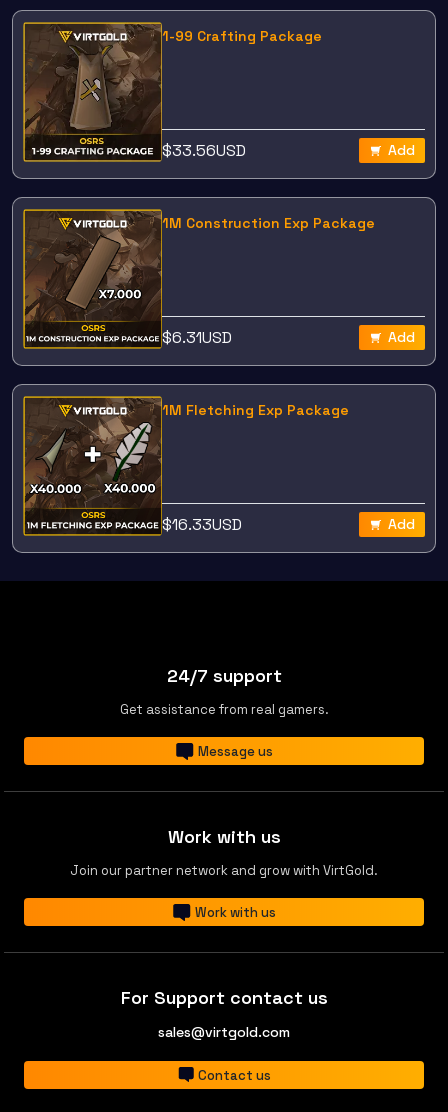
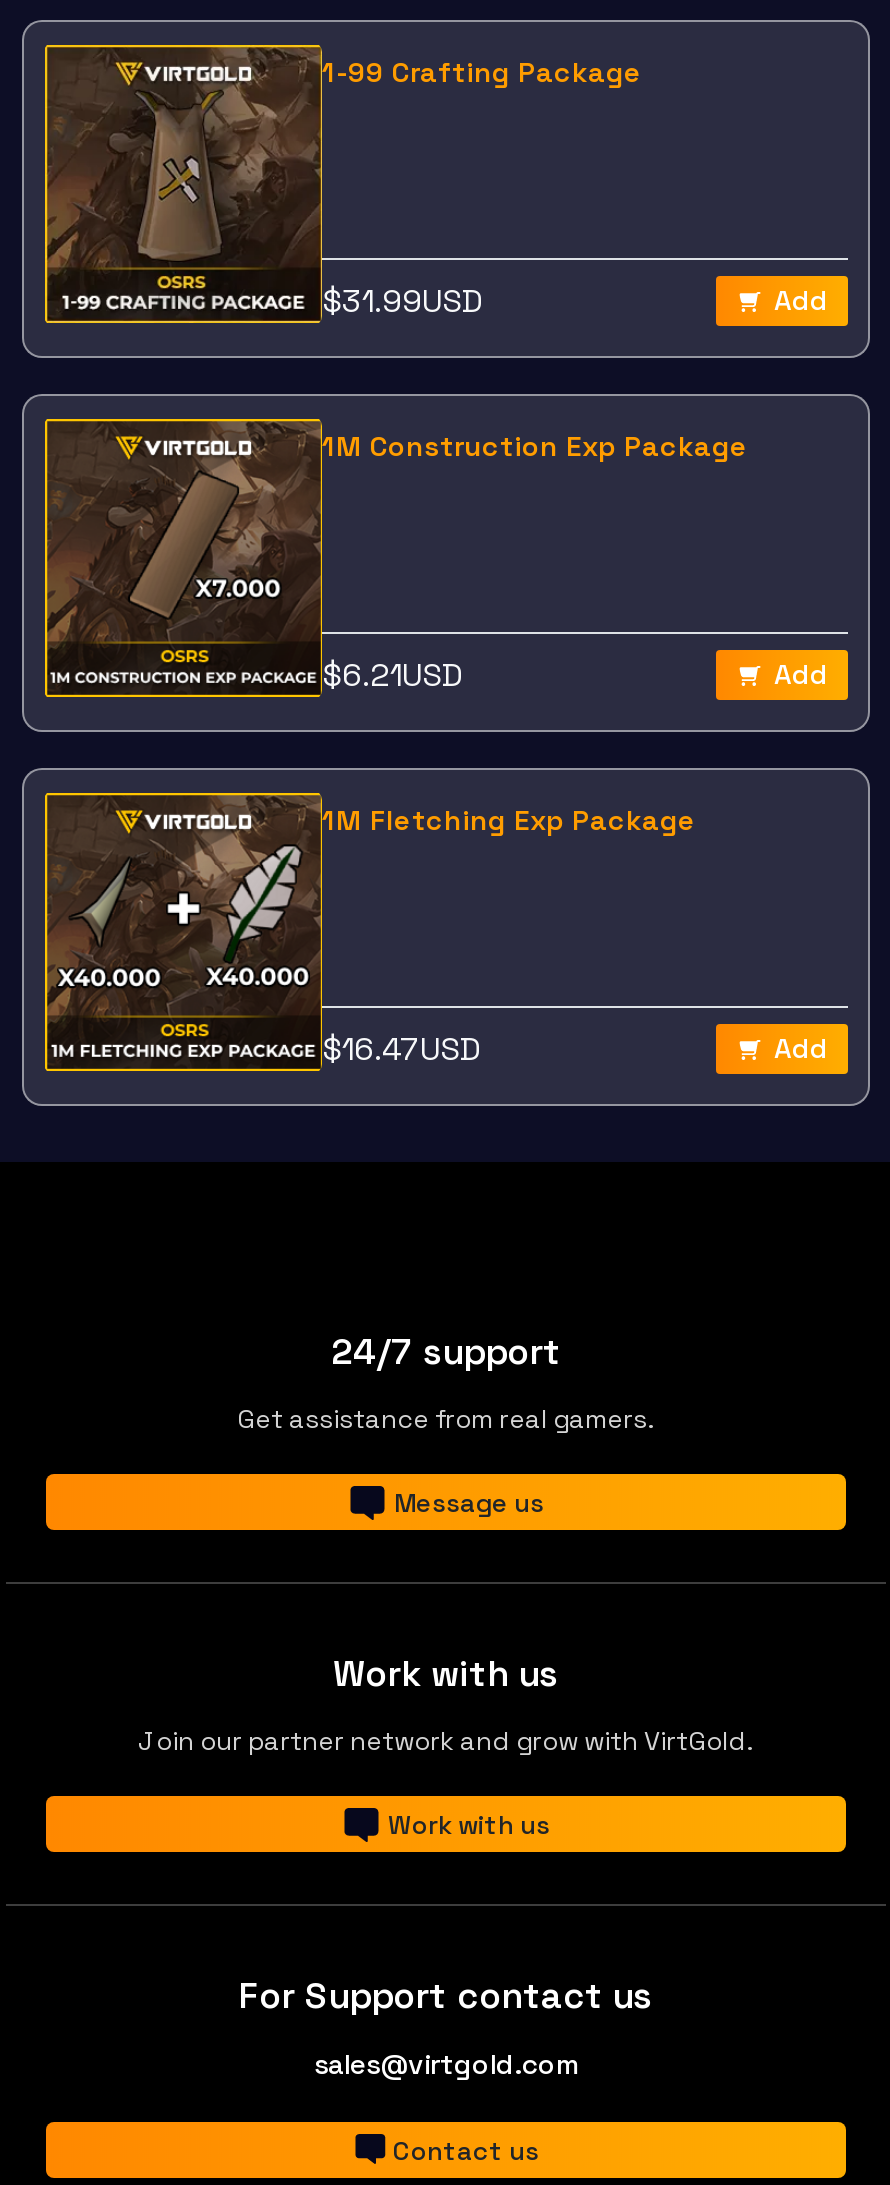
[162,140,246,161] $33.56USD -> [322,279,482,321] $31.99USD
[162,327,232,348] $6.31USD -> [322,653,462,695] $6.21USD
[162,514,242,535] $16.33USD -> [322,1027,480,1069] $16.47USD

